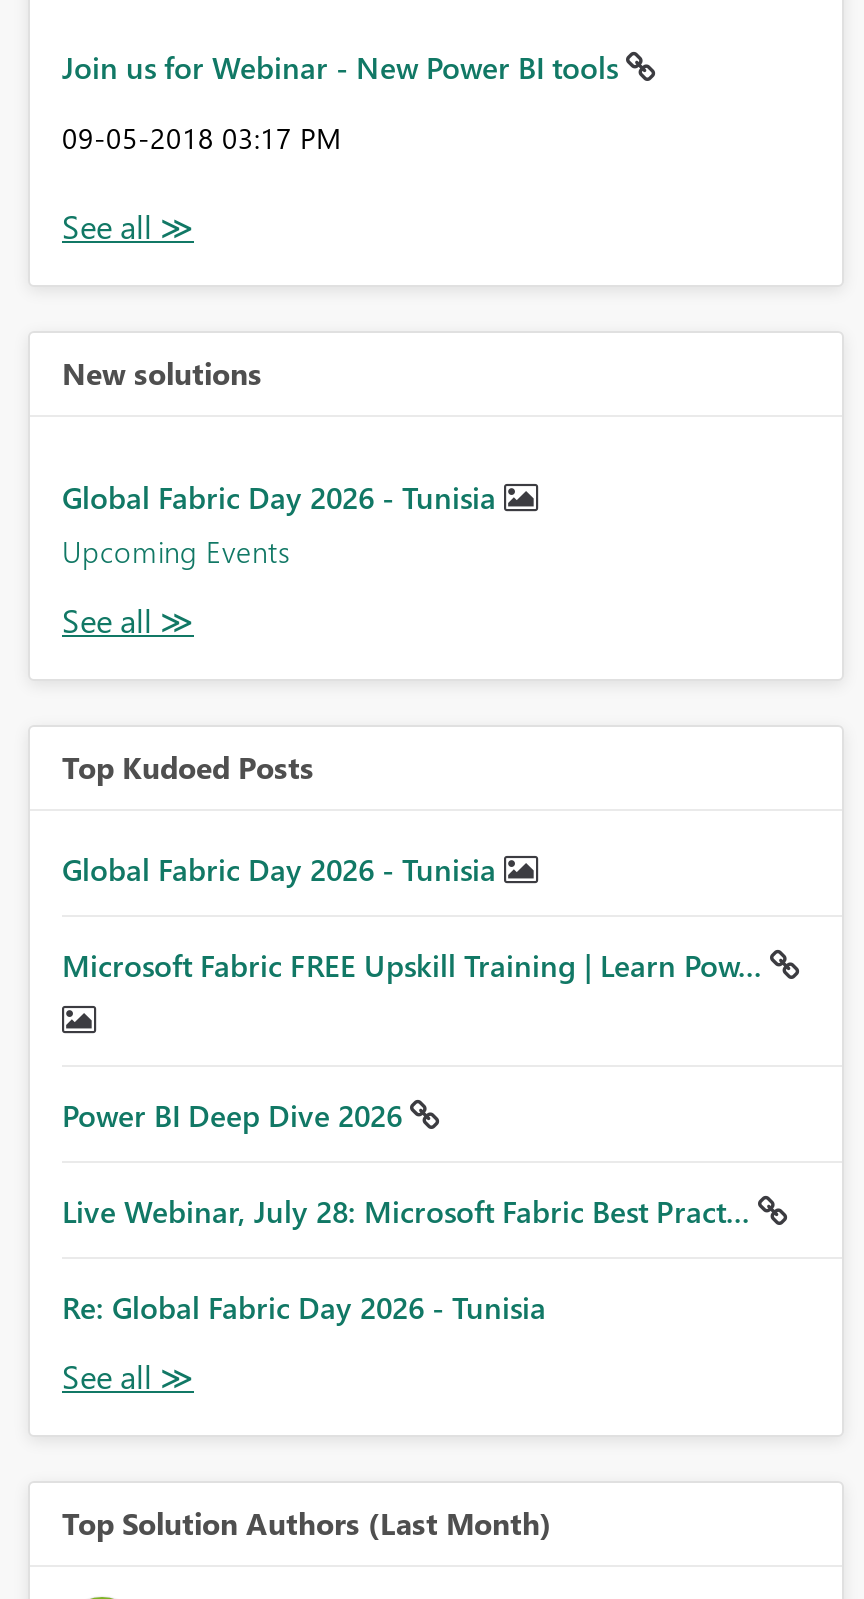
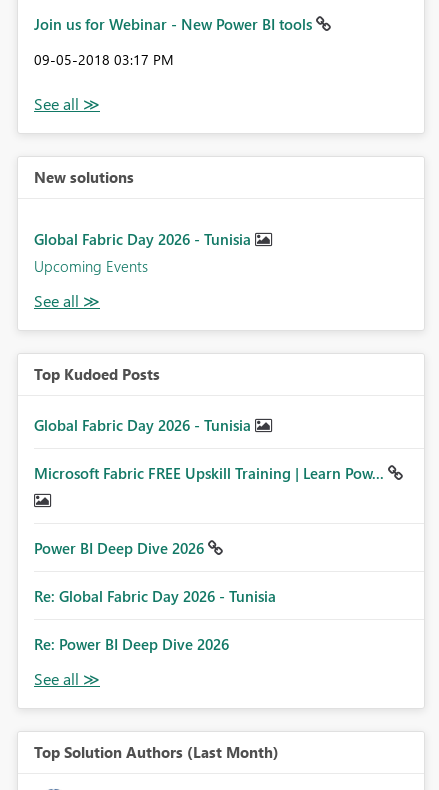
[62,1191,758,1231] Live Webinar, July 28: Microsoft Fabric Best Pract... -> none
moved [62,1287,546,1327] -> [34,586,276,606]: Re: Global Fabric Day 2026 - Tunisia
none -> [34,634,229,654] Re: Power BI Deep Dive 2026

